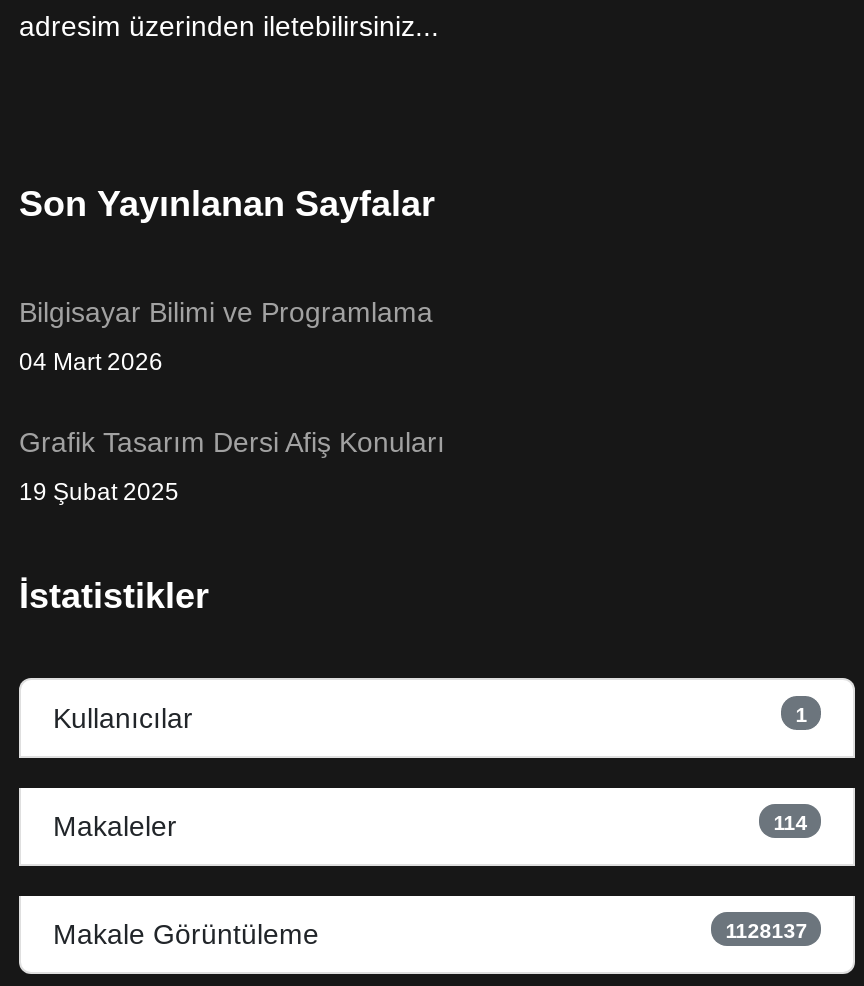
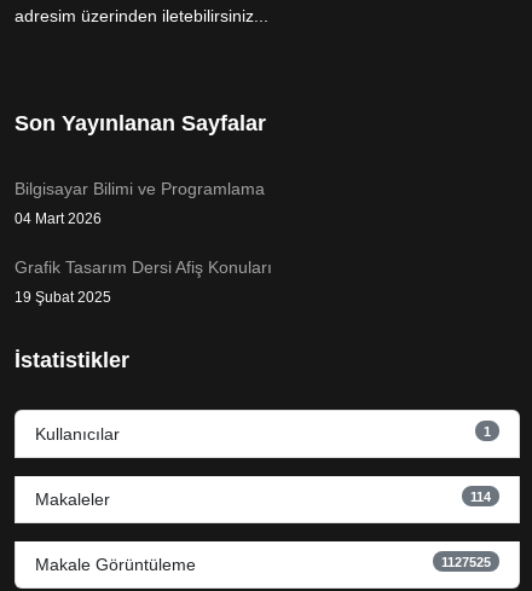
[725,917,807,941] 1128137 -> [442,554,491,569] 1127525

